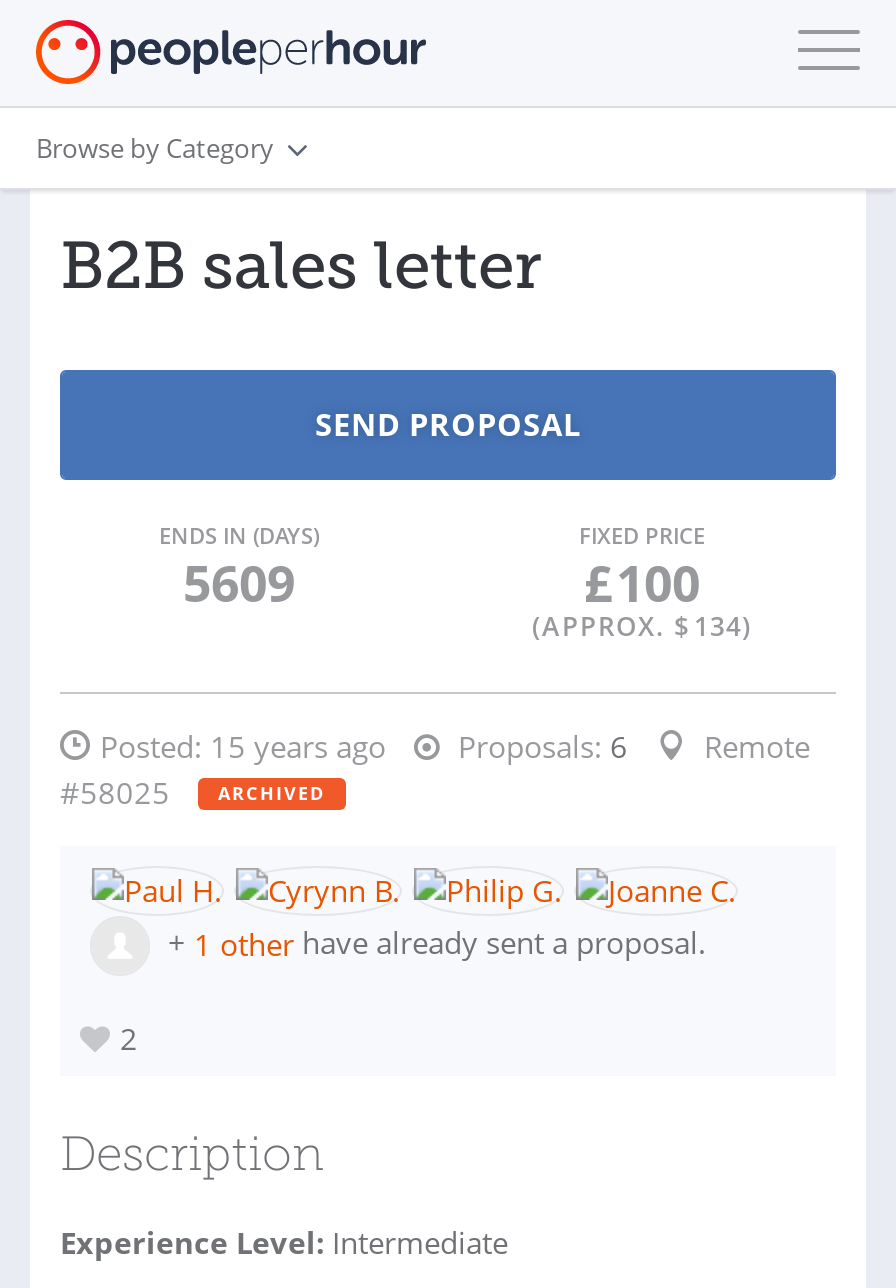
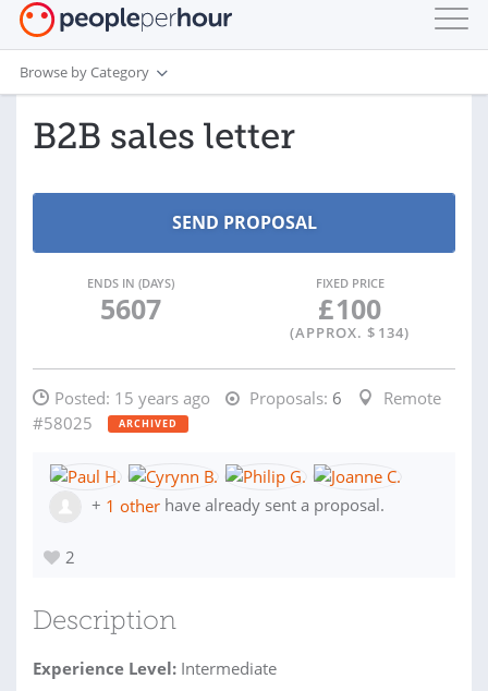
[183,548,295,616] 5609 -> [100,290,161,327] 5607

